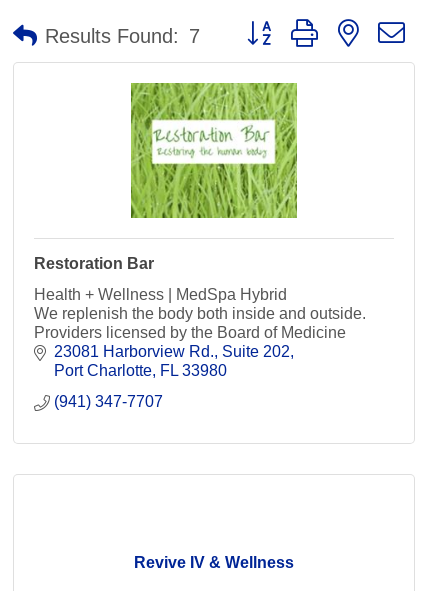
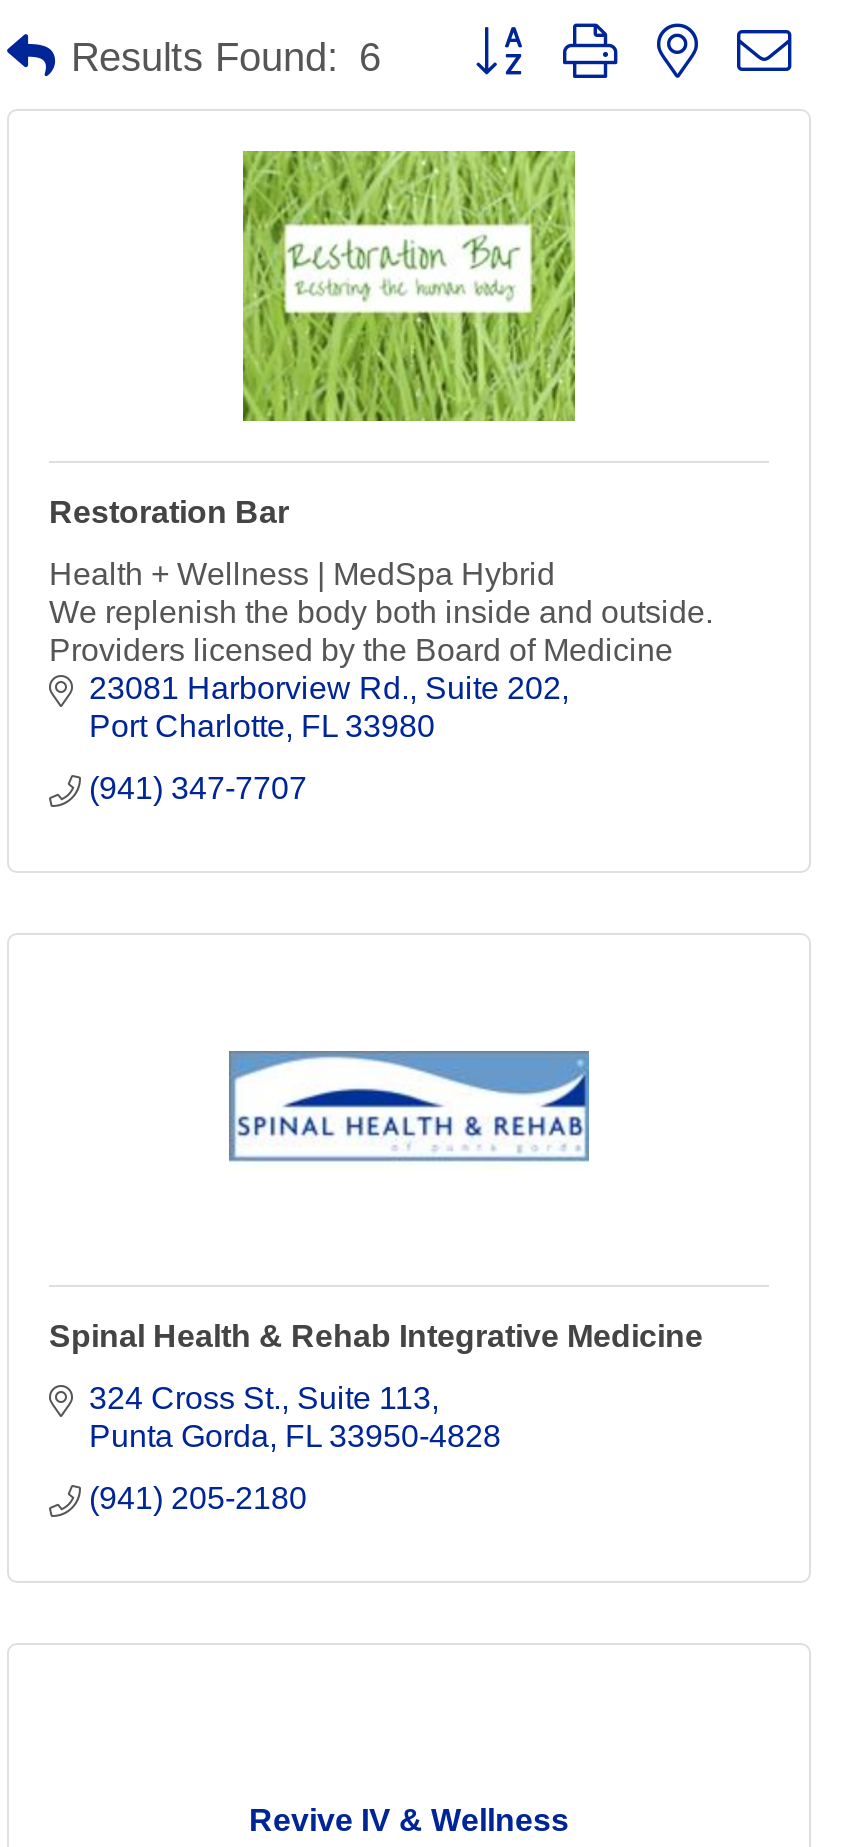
[45,25,200,47] Results Found: 7 -> [71,35,381,79] Results Found: 6
none -> [49,1319,703,1515] Spinal Health & Rehab Integrative Medicine | 324 Cross St., Suite 113 | Punta Gorda FL 33950-4828 | (941) 205-2180
none -> [227,1049,591,1165] [image]

